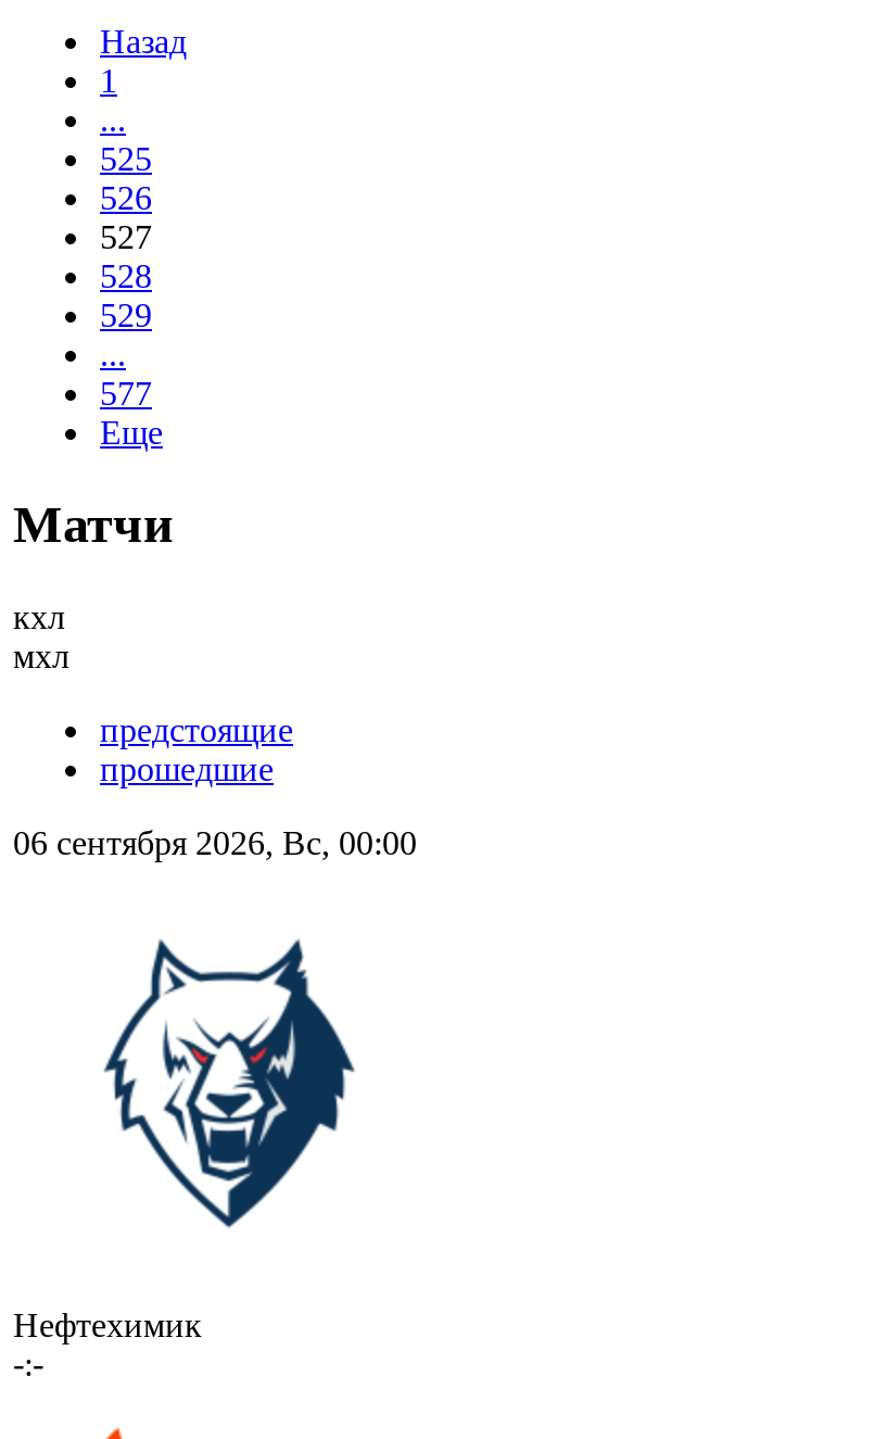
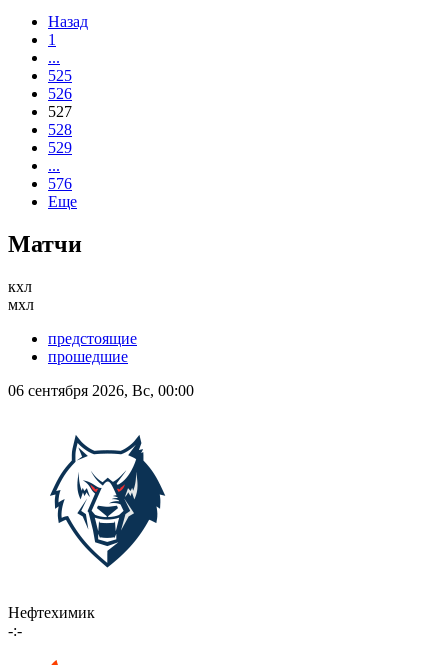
[100,376,152,412] 577 -> [48,175,72,192] 576

